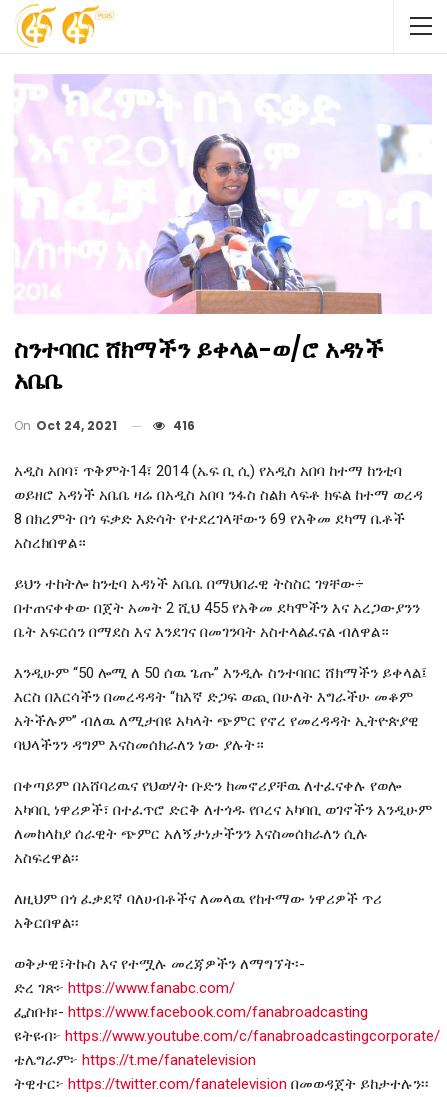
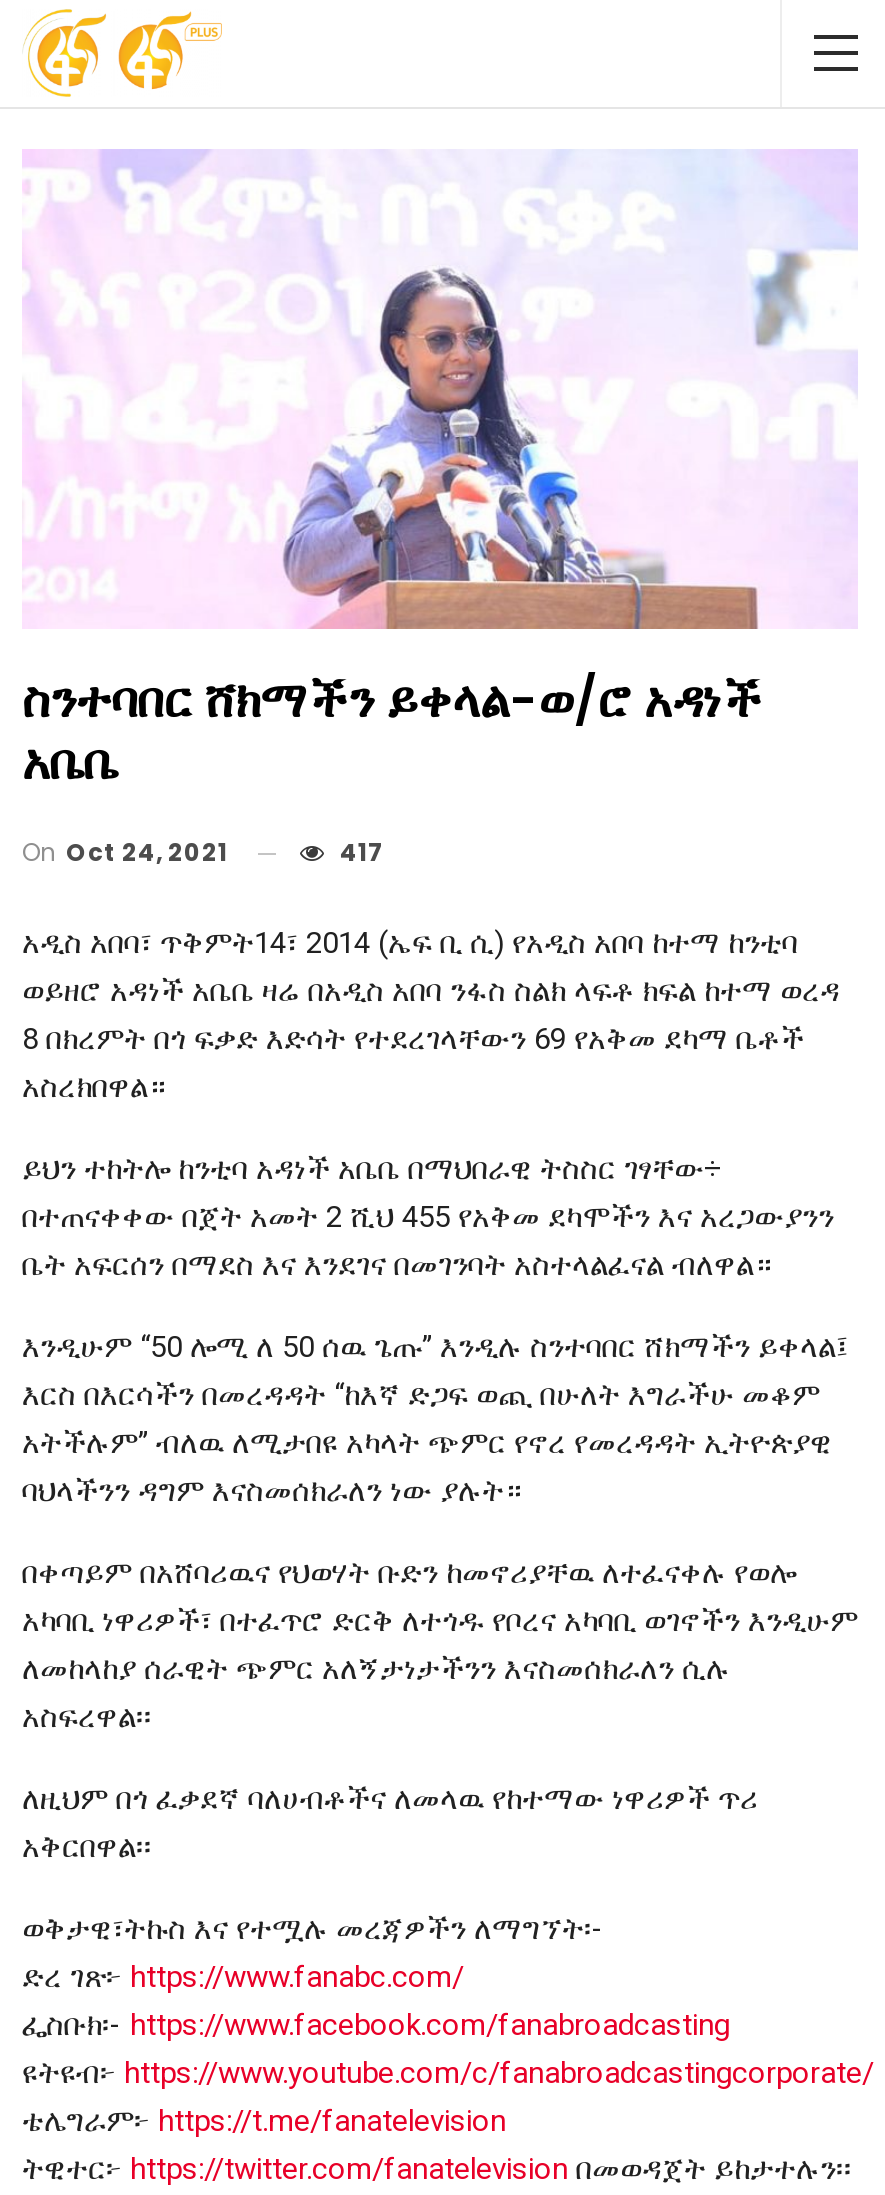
[173,417,195,434] 416 -> [340,834,384,868] 417

